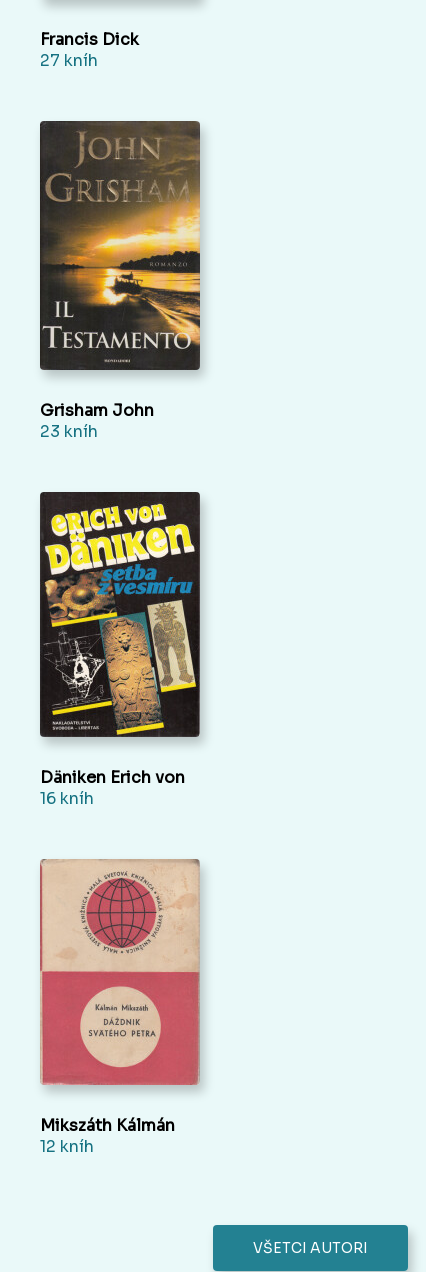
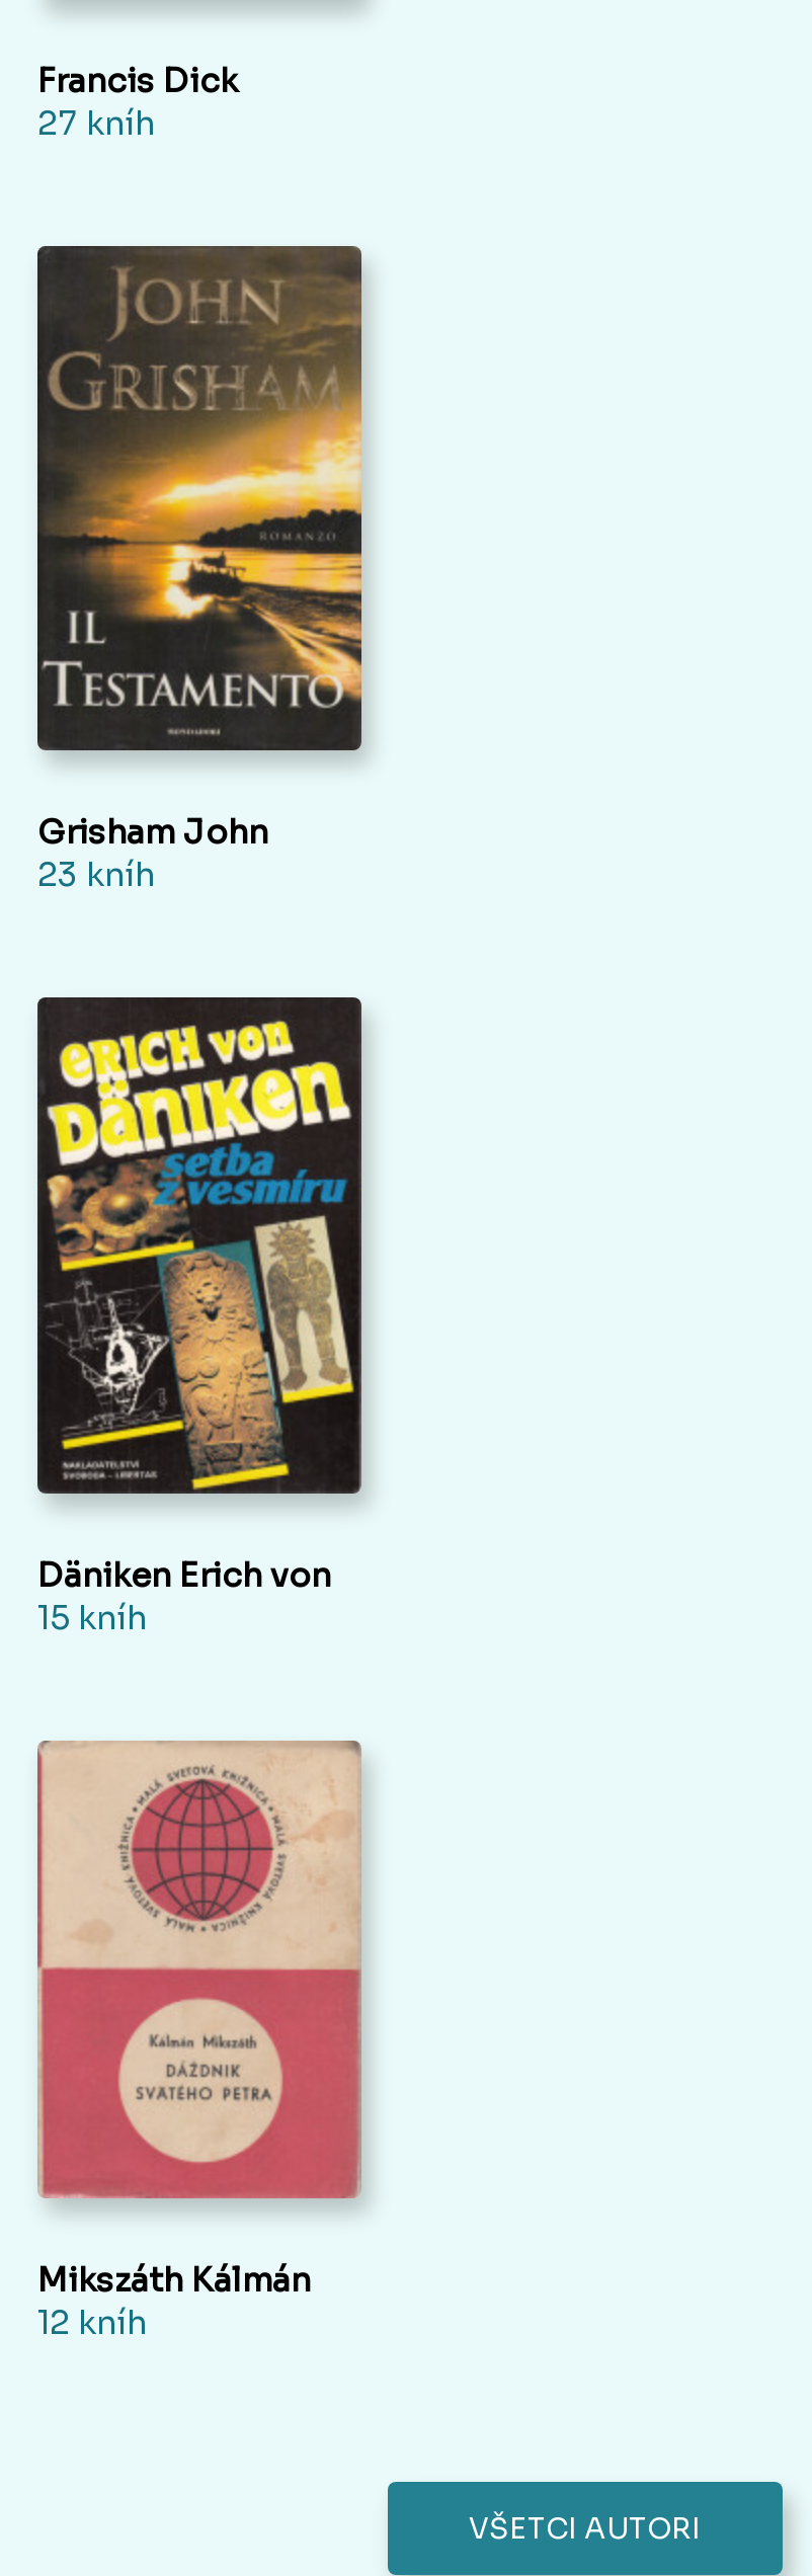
[40,788,94,809] 16 kníh -> [37,1597,147,1639] 15 kníh

